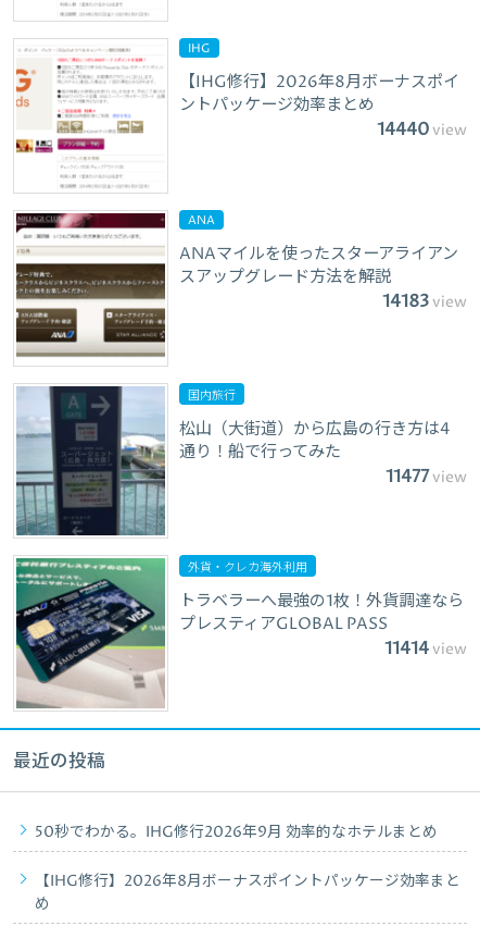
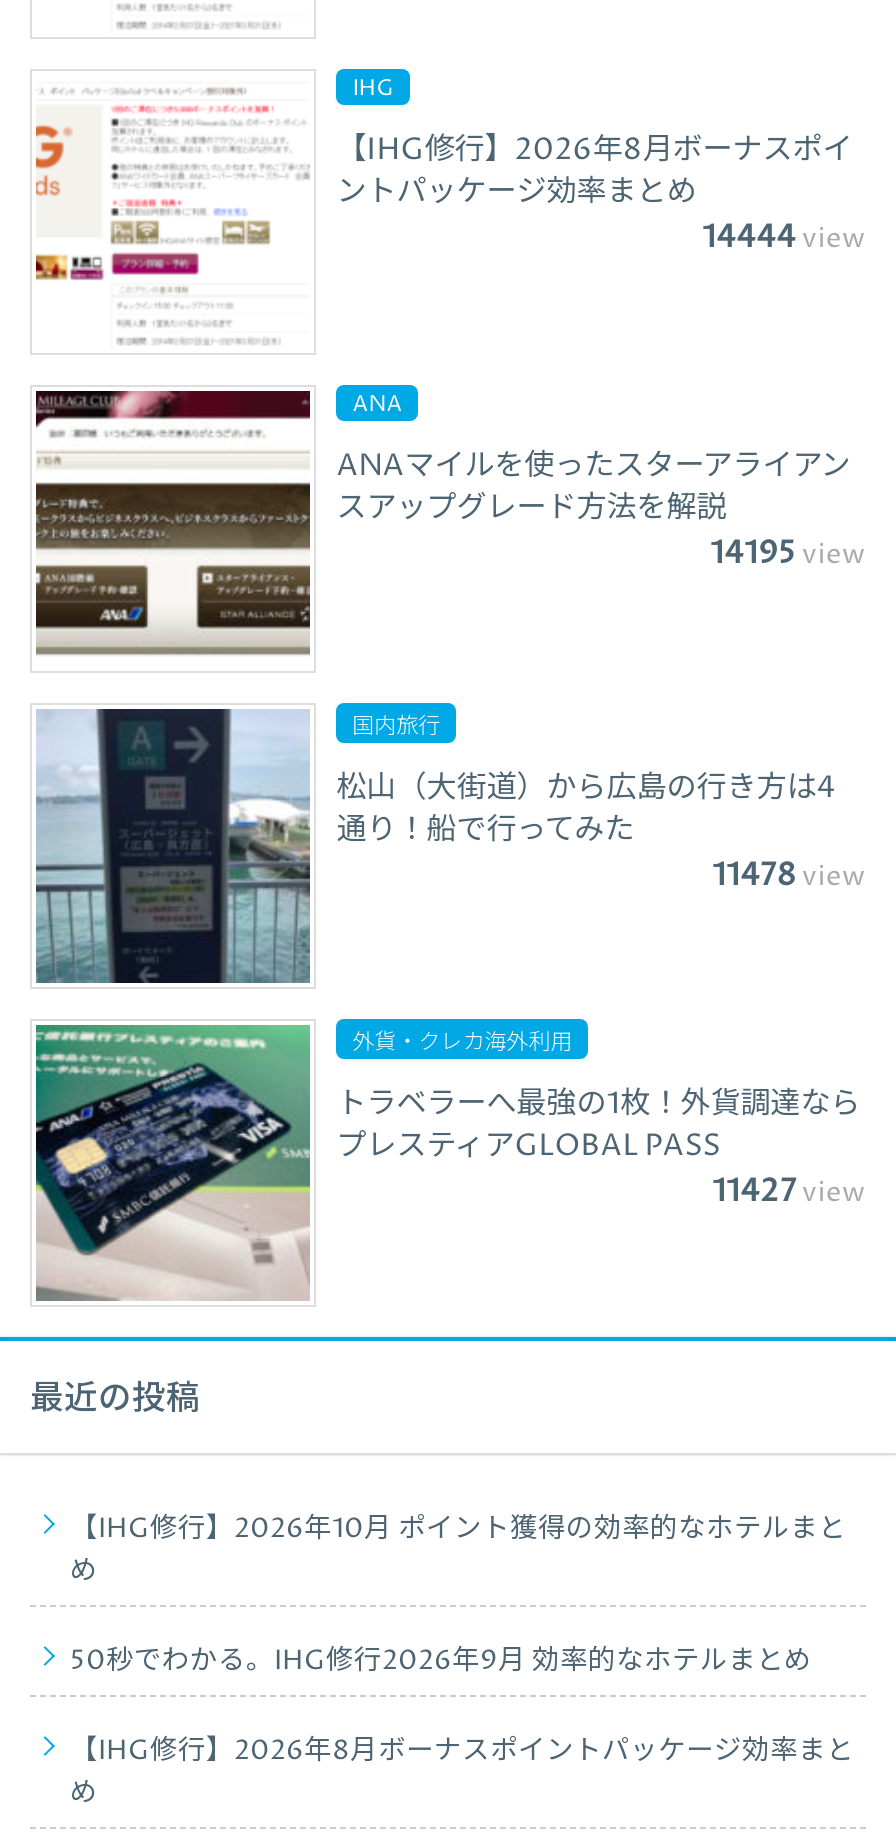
[377,119,467,141] 14440view -> [702,217,866,259] 14444view
[382,291,467,314] 14183 view -> [710,534,866,576] 14195 view
[386,466,467,488] 11477 view -> [712,855,866,897] 11478 view
[384,638,467,661] 11414view -> [712,1172,866,1214] 11427view
none -> [70,1511,846,1589] 【IHG修行】2026年10月 ポイント獲得の効率的なホテルまと | め

